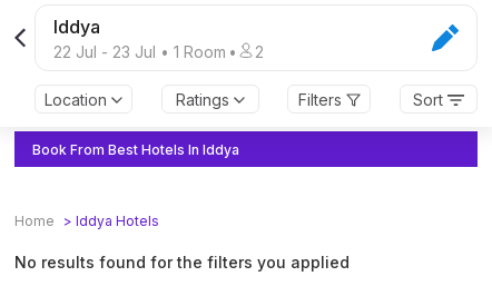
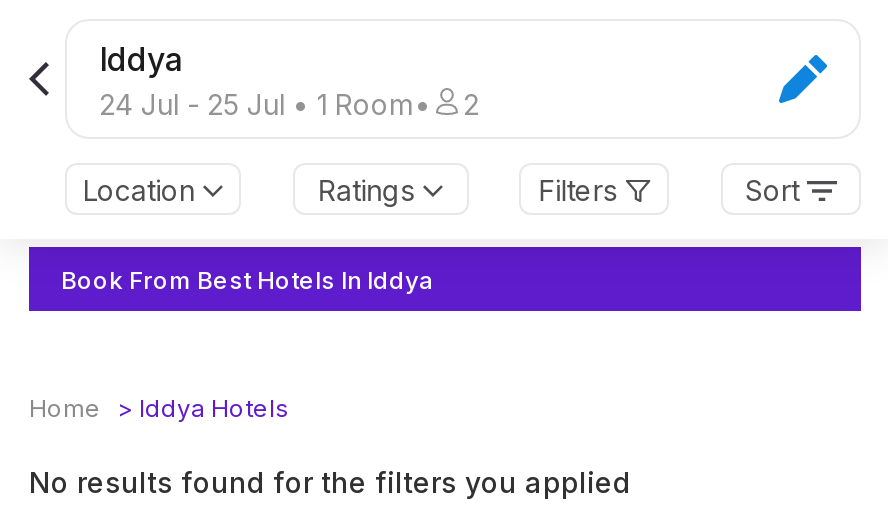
[53,42,264,61] 22 Jul - 23 Jul • 1 Room • 2 -> [99,86,479,120] 24 Jul - 25 Jul • 1 Room • 2

